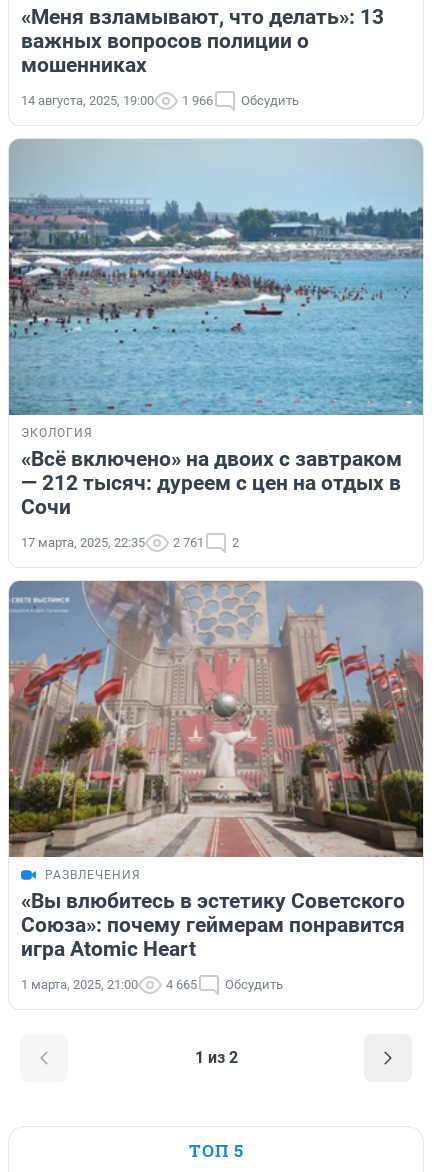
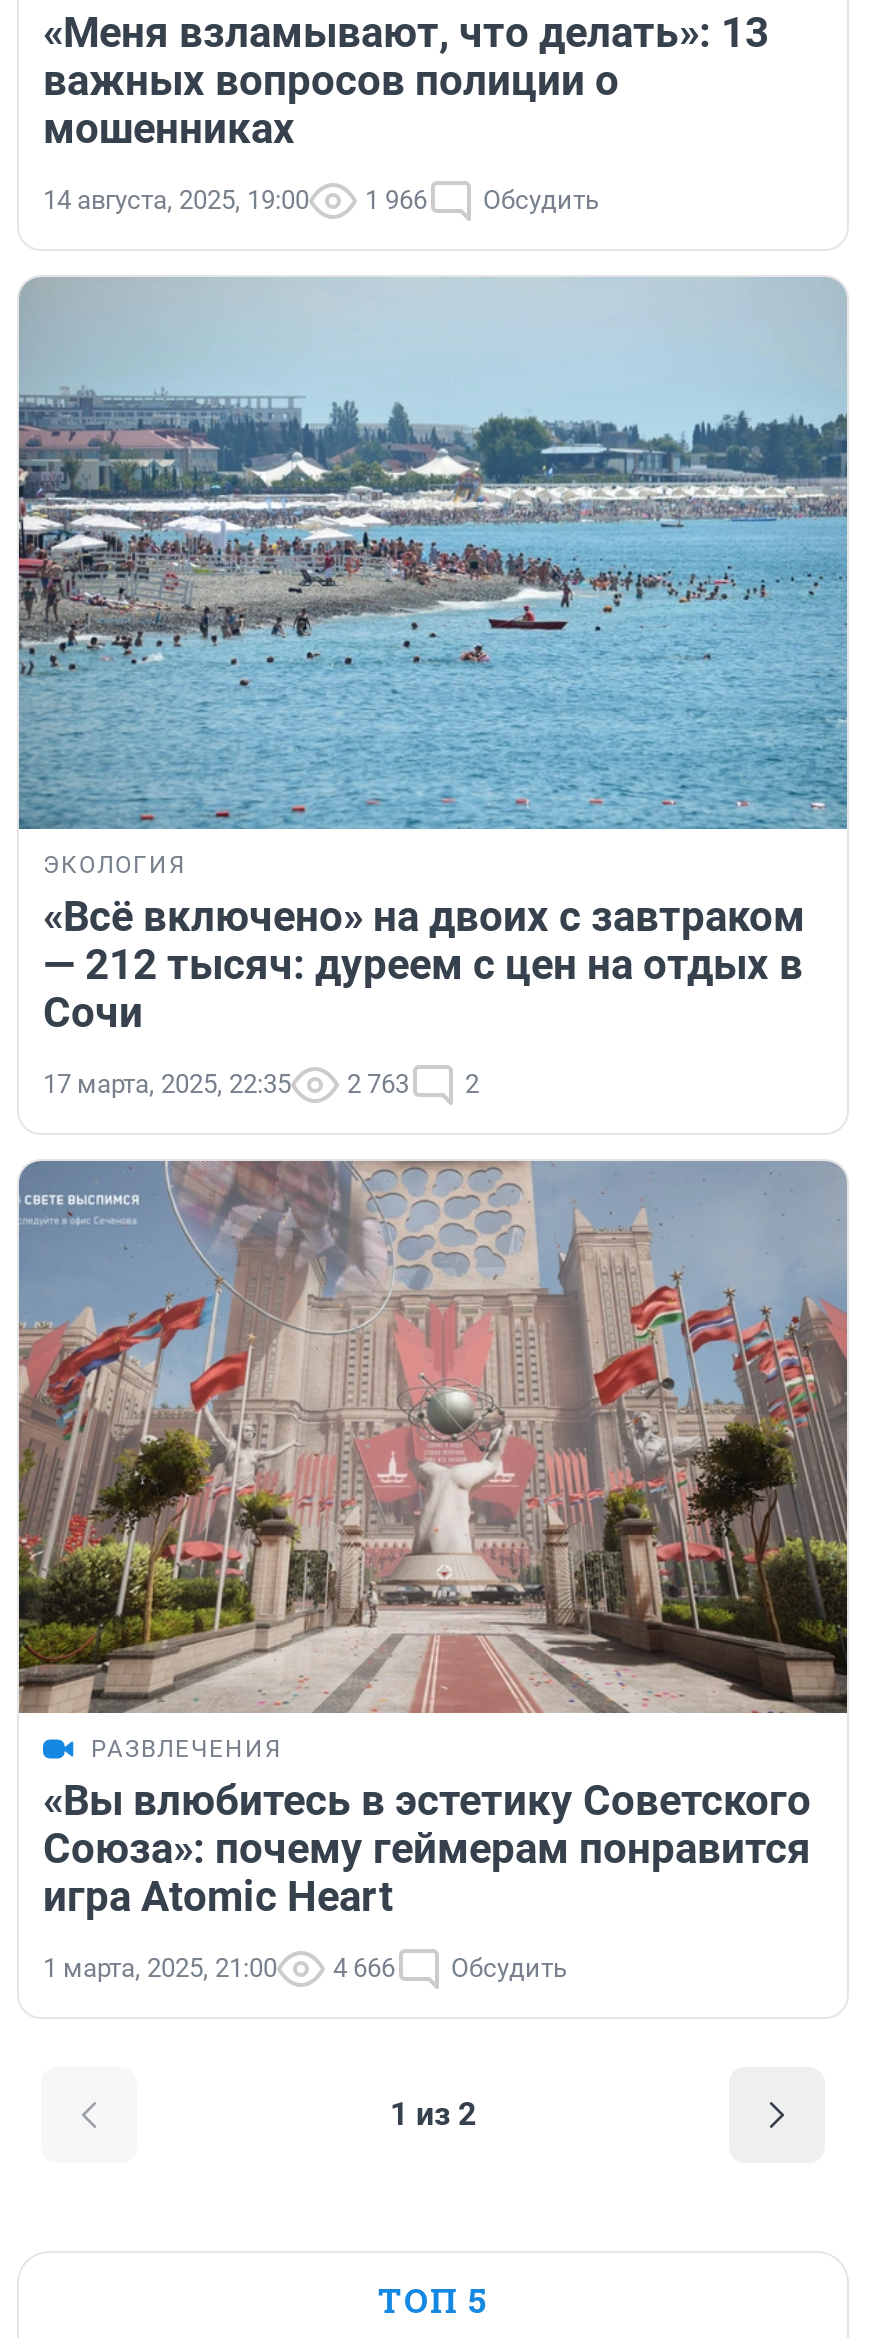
[21,535,239,550] 17 марта, 2025, 22:35 2 761 2 -> [43,1069,479,1099] 17 марта, 2025, 22:35 2 763 2
[21,977,283,992] 1 марта, 2025, 21:00 4 665 Обсудить -> [43,1953,567,1983] 1 марта, 2025, 21:00 4 666 Обсудить

